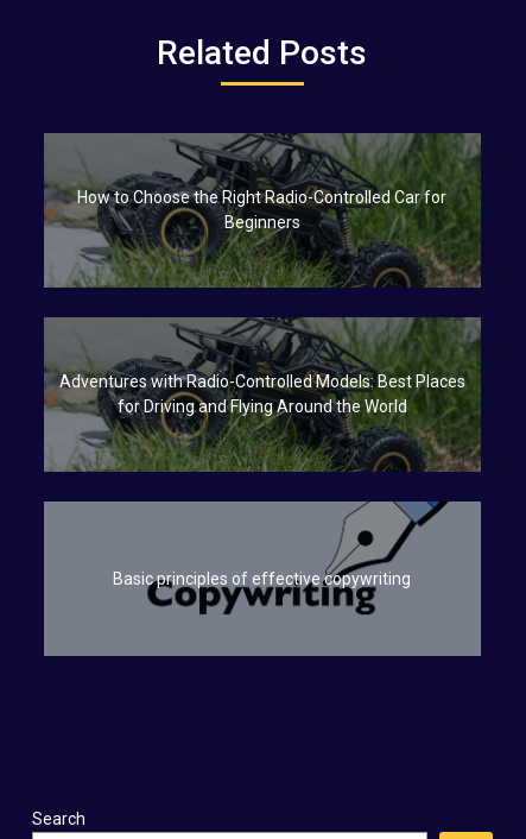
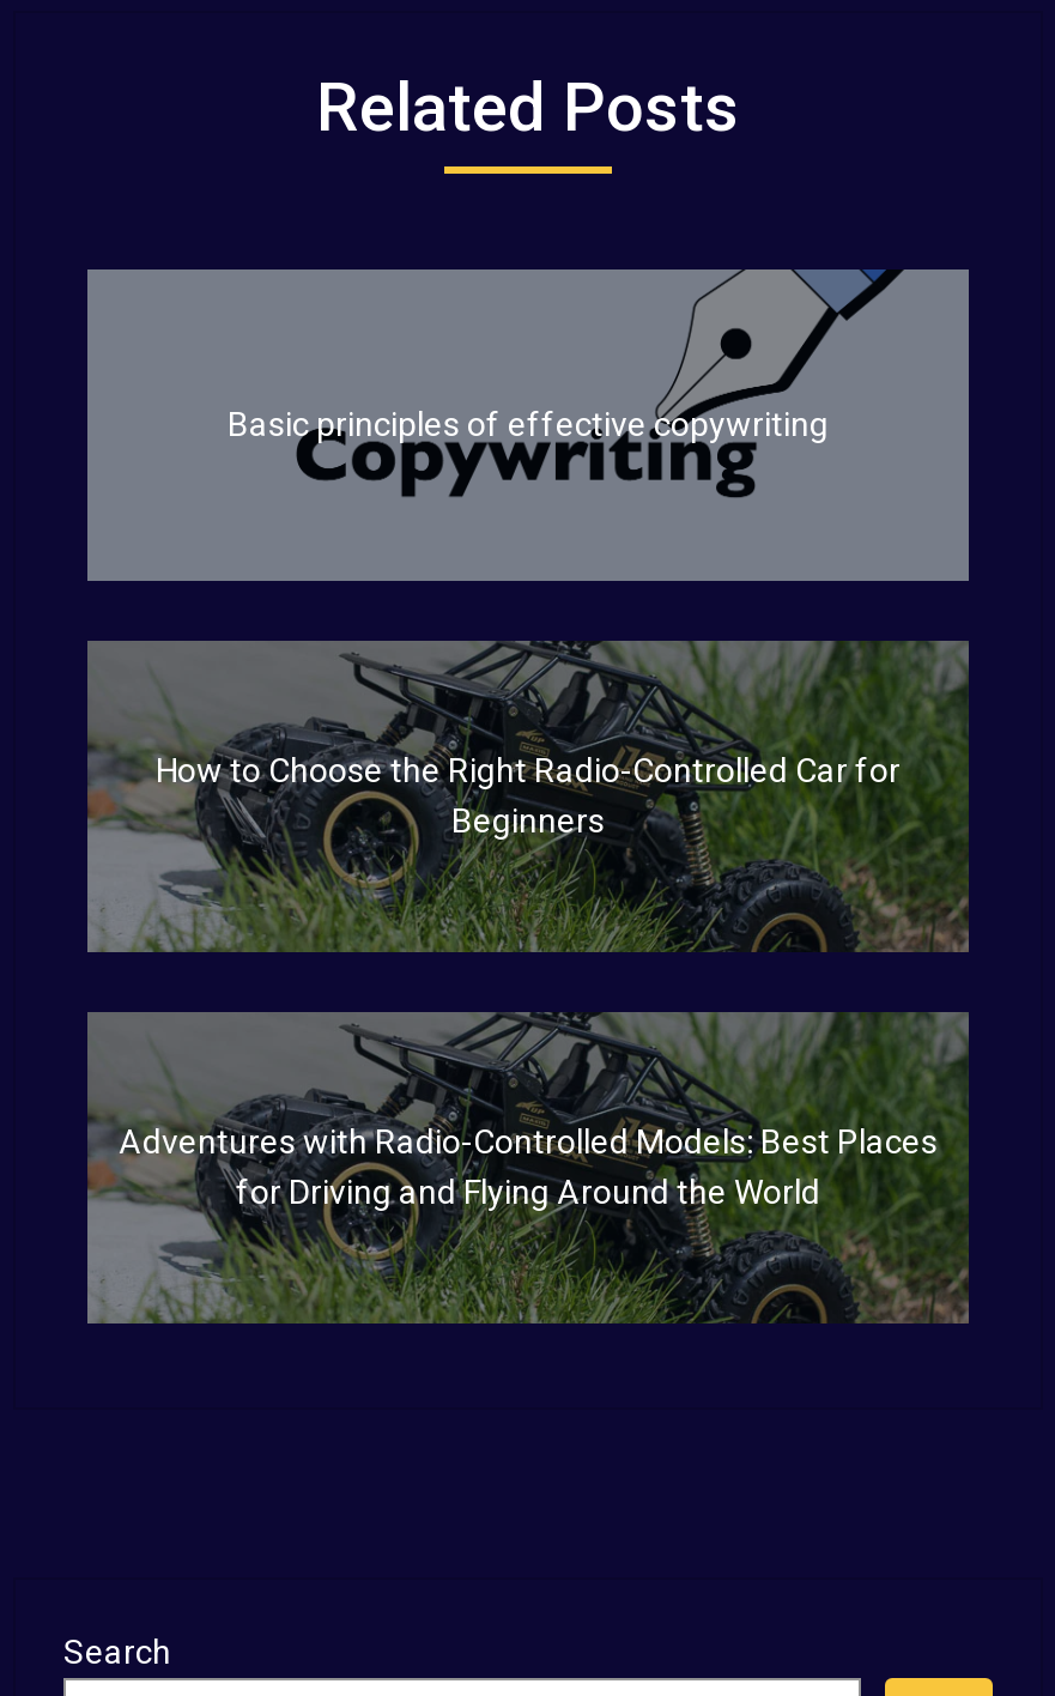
moved [43,131,482,416] -> [85,636,971,1212]: [image] | How to Choose the Right Radio-Controlled Car for | Beginners | Adventures with Radio-Controlled Models: Best Places | for Driving and Flying Around the World
moved [44,396,482,474] -> [87,1170,971,1328]: [image]
moved [44,500,482,657] -> [87,267,971,583]: [image] | Basic principles of effective copywriting

